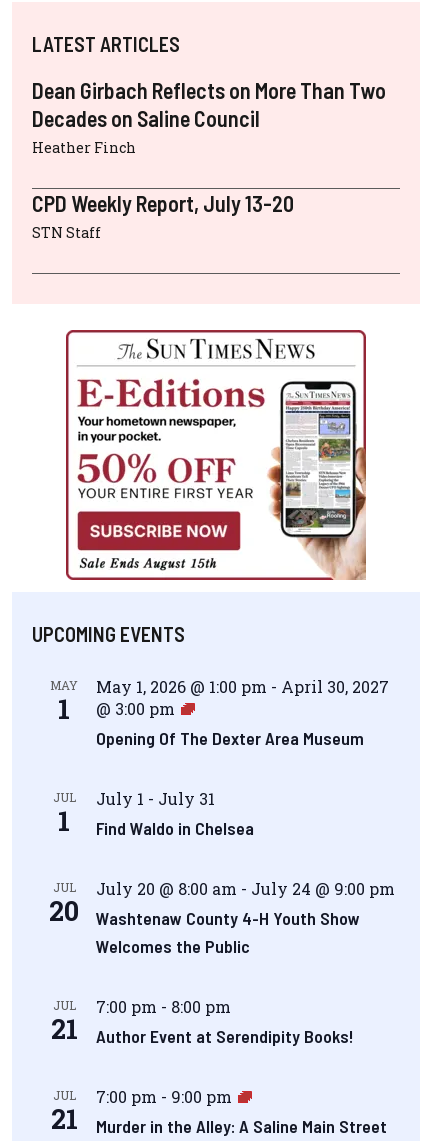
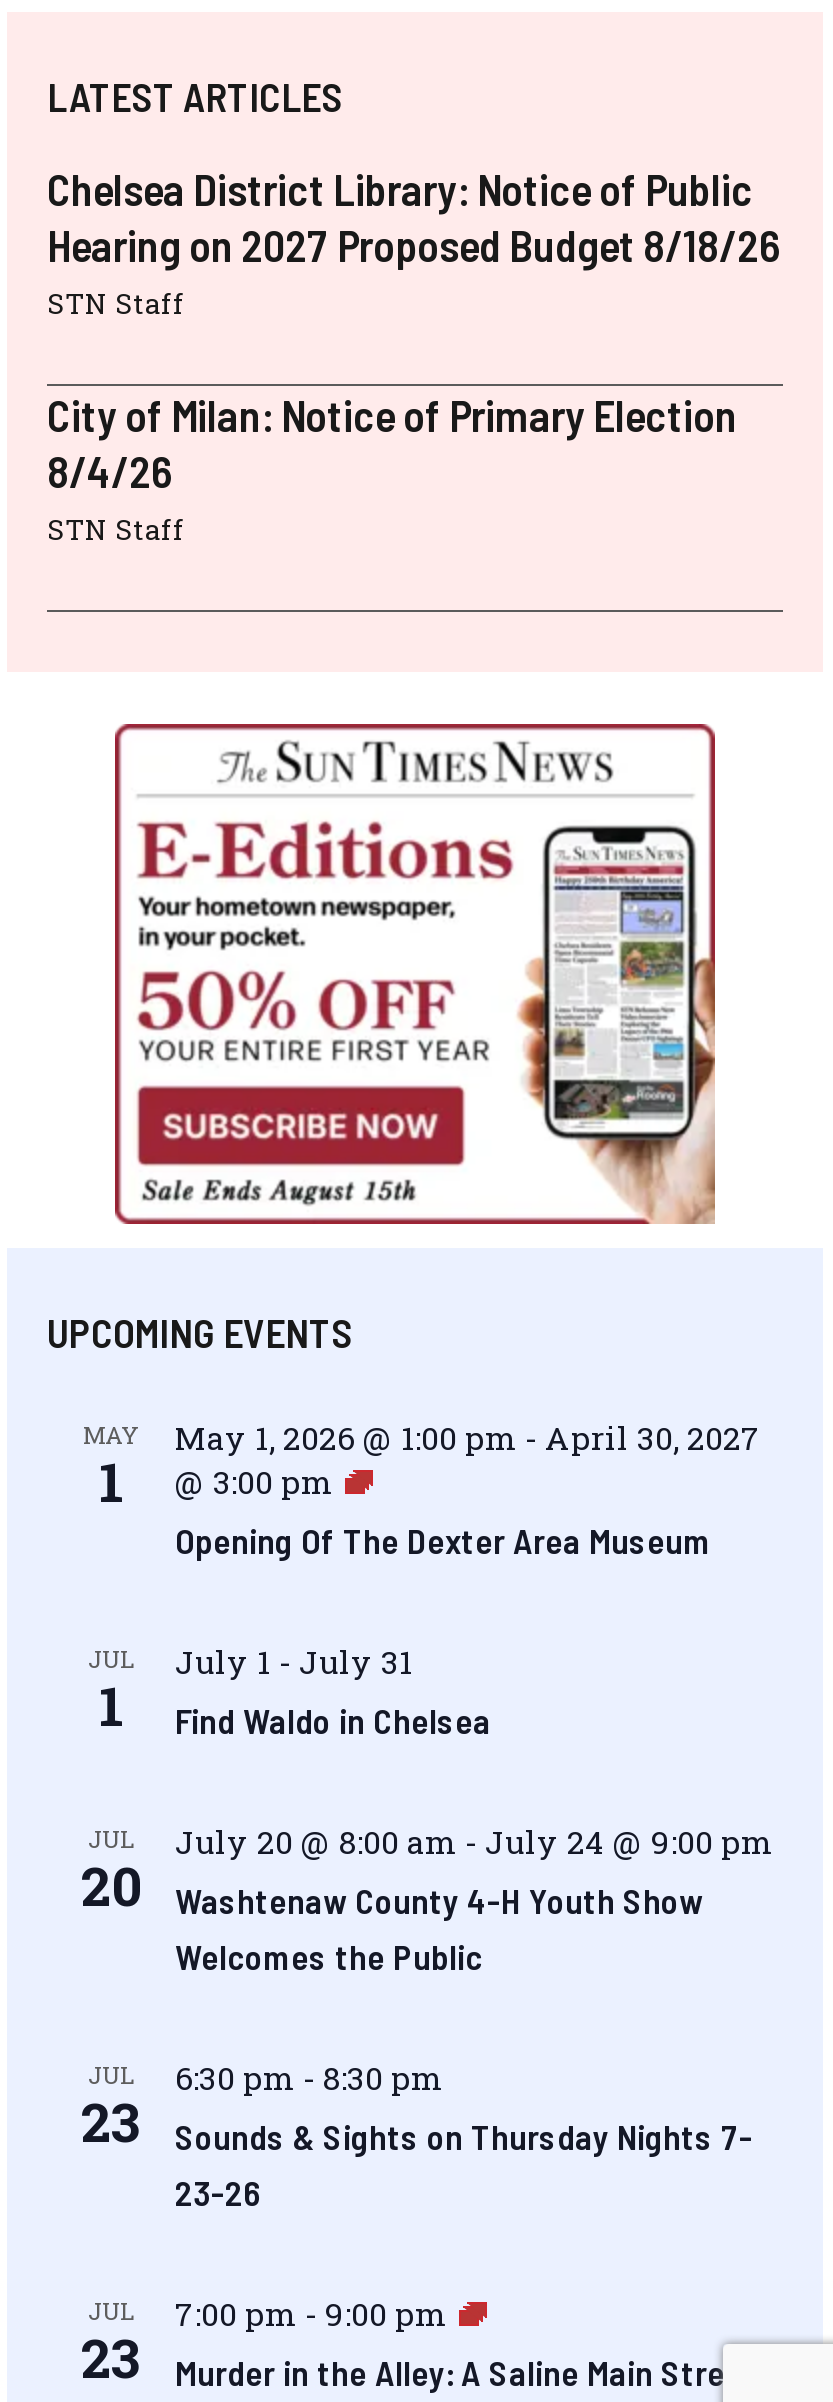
[32,77,386,157] Dean Girbach Reflects on More Than Two | Decades on Saline Council | Heather Finch -> [47,162,781,322] Chelsea District Library: Notice of Public | Hearing on 2027 Proposed Budget 8/18/26 | STN Staff
[32,190,294,216] CPD Weekly Report, July 13-20 -> [47,388,737,496] City of Milan: Notice of Primary Election | 8/4/26
[96,996,353,1047] 7:00 pm - 8:00 pm | Author Event at Serendipity Books! -> [175,2056,753,2214] 6:30 pm - 8:30 pm | Sounds & Sights on Thursday Nights 7- | 23-26
[50,1011,77,1046] 21 -> [81,2086,141,2156] 23
[50,1101,77,1136] 21 -> [81,2322,141,2392] 23

